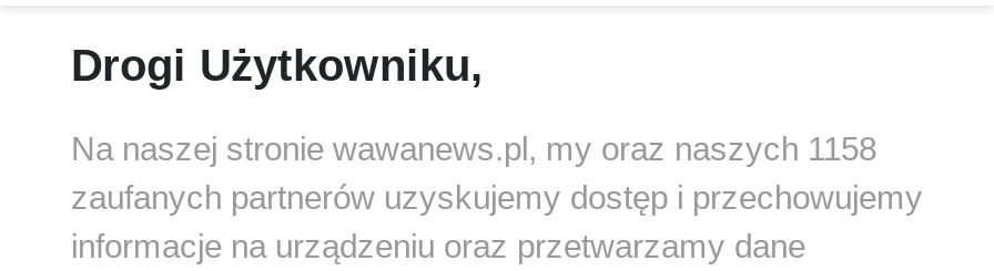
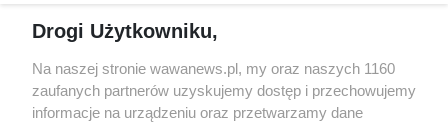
[71,129,876,167] Na naszej stronie wawanews.pl, my oraz naszych 1158 -> [32,60,395,77] Na naszej stronie wawanews.pl, my oraz naszych 1160

